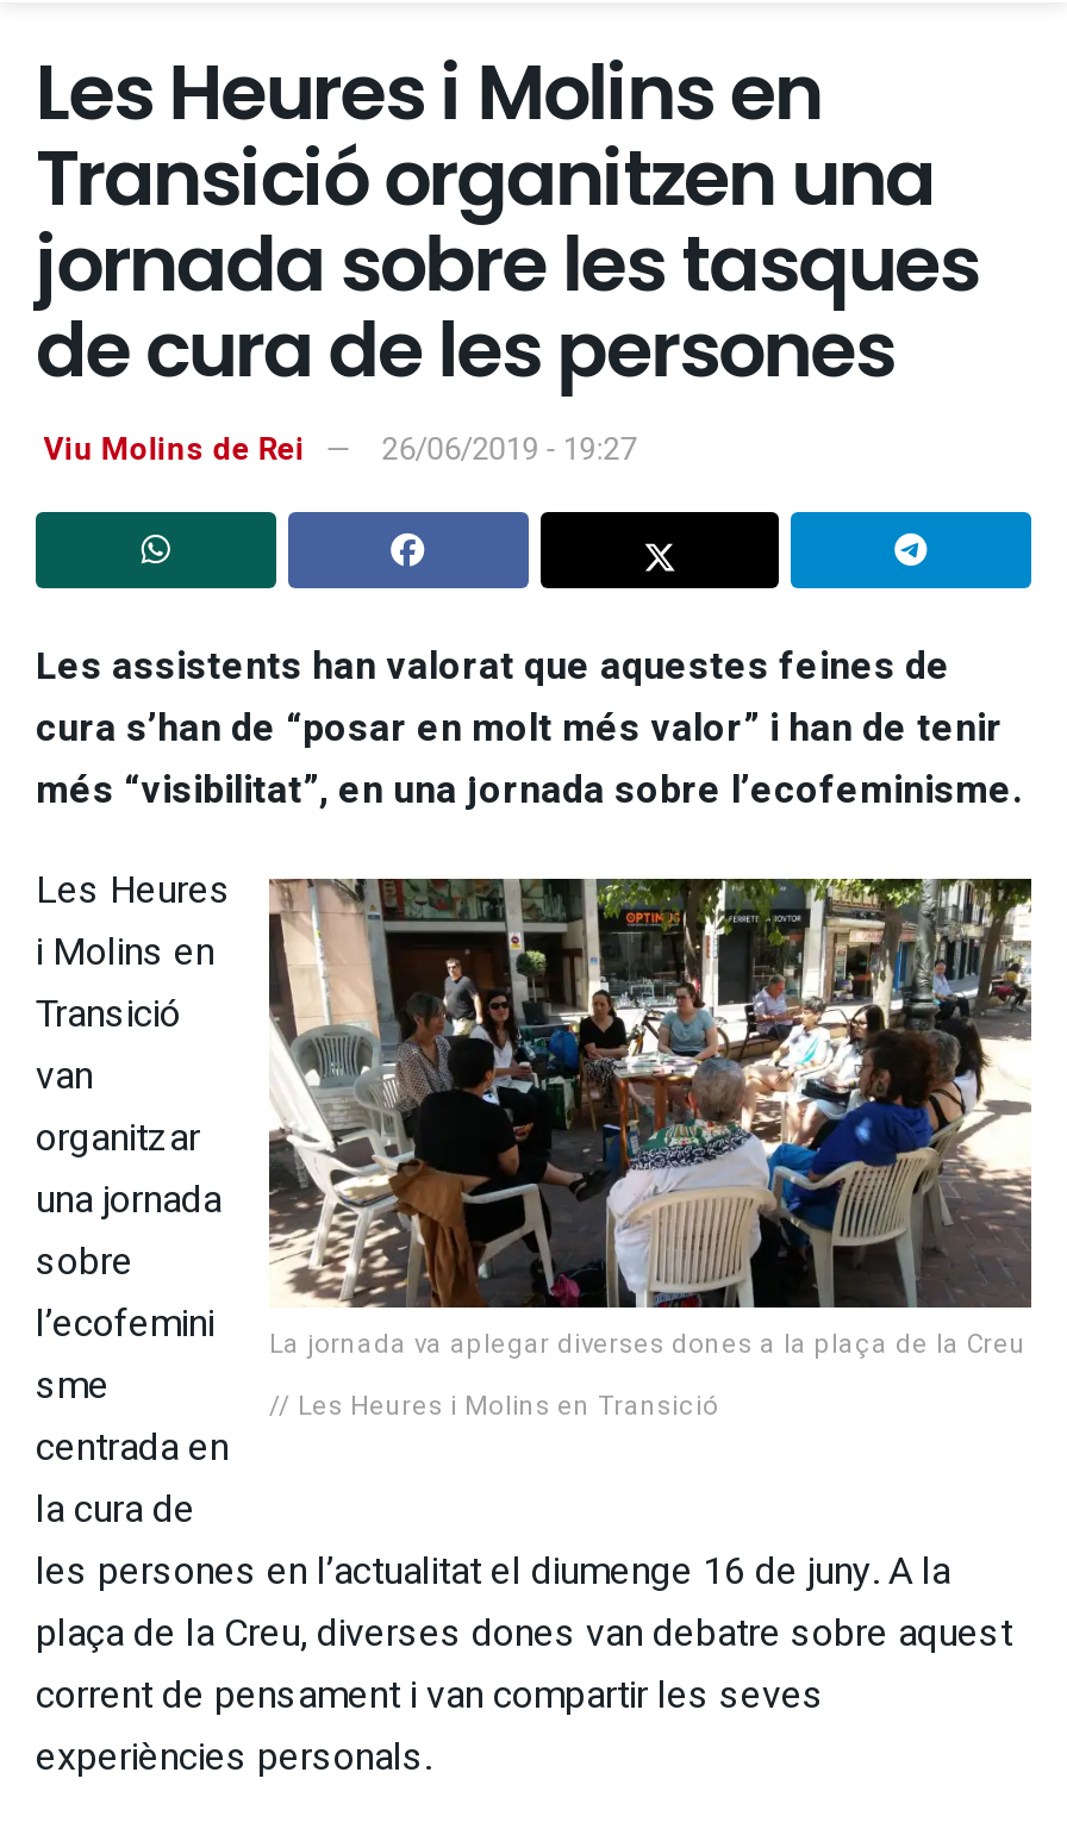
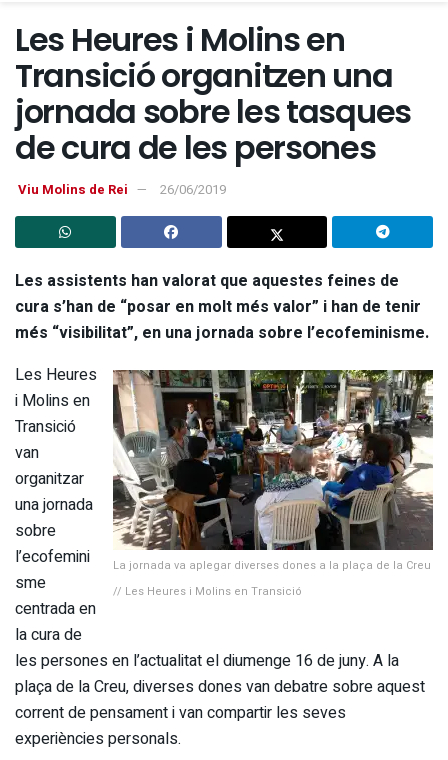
[43,426,636,471] Viu Molins de Rei 26/06/2019 - 19:27 -> [18,180,226,199] Viu Molins de Rei 26/06/2019

